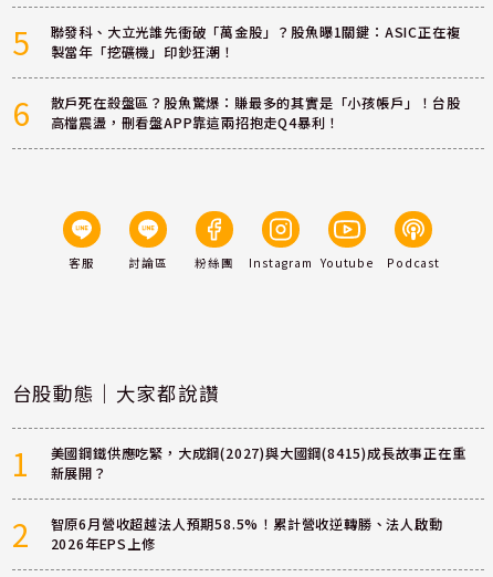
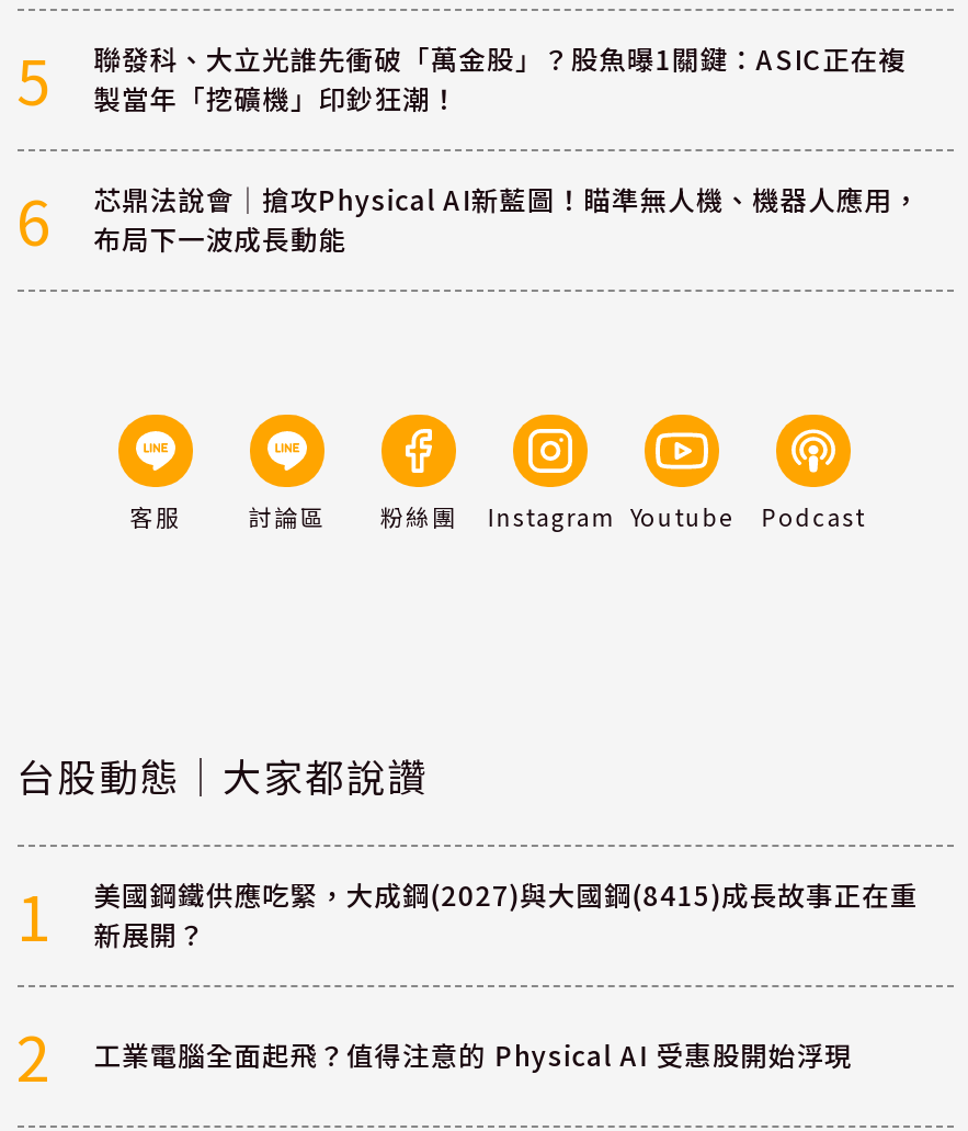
[51,93,461,133] 散戶死在殺盤區？股魚驚爆：賺最多的其實是「小孩帳戶」！台股 | 高檔震盪，刪看盤APP靠這兩招抱走Q4暴利！ -> [94,180,920,259] 芯鼎法說會｜搶攻Physical AI新藍圖！瞄準無人機、機器人應用， | 布局下一波成長動能
[51,514,443,554] 智原6月營收超越法人預期58.5%！累計營收逆轉勝、法人啟動 | 2026年EPS上修 -> [94,1036,853,1076] 工業電腦全面起飛？值得注意的 Physical AI 受惠股開始浮現

